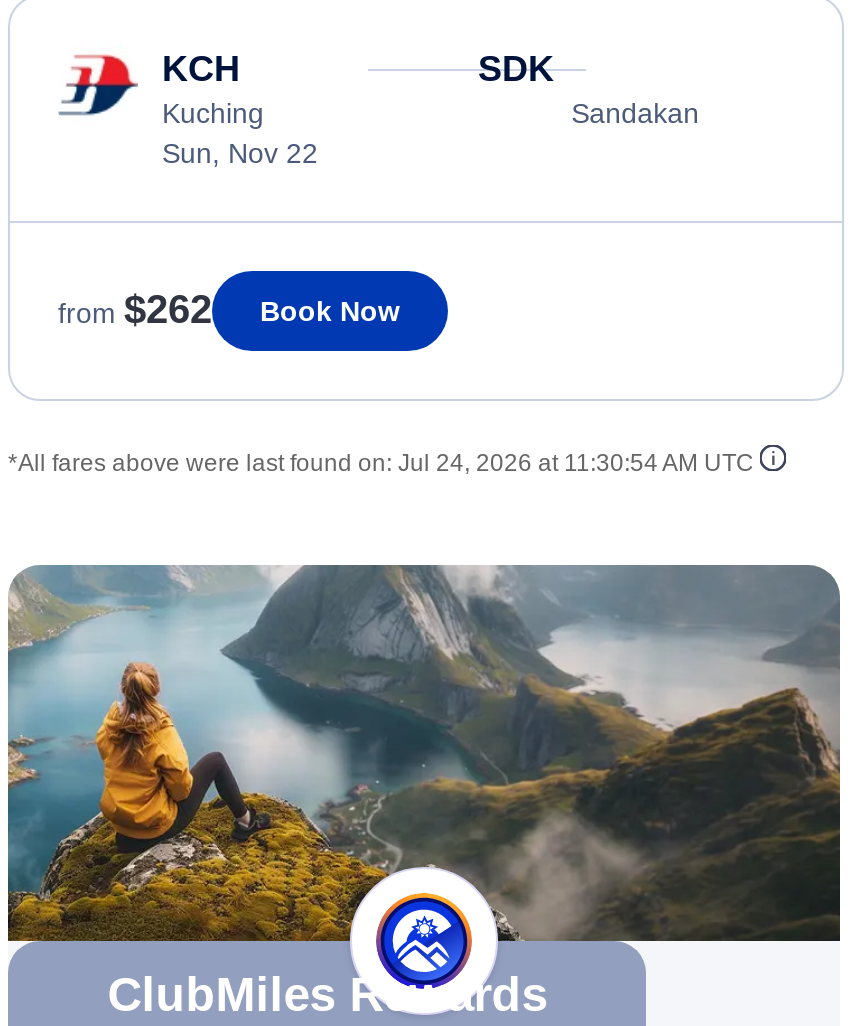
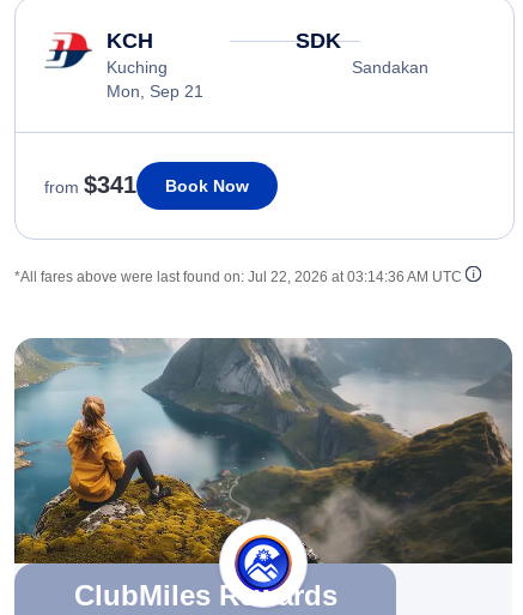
[162,136,318,168] Sun, Nov 22 -> [107,81,203,100] Mon, Sep 21
[58,286,400,330] from $262 Book Now -> [44,171,249,198] from $341 Book Now
[8,448,754,476] *All fares above were last found on: Jul 24, 2026 at 11:30:54 AM UTC -> [14,268,462,285] *All fares above were last found on: Jul 22, 2026 at 03:14:36 AM UTC

